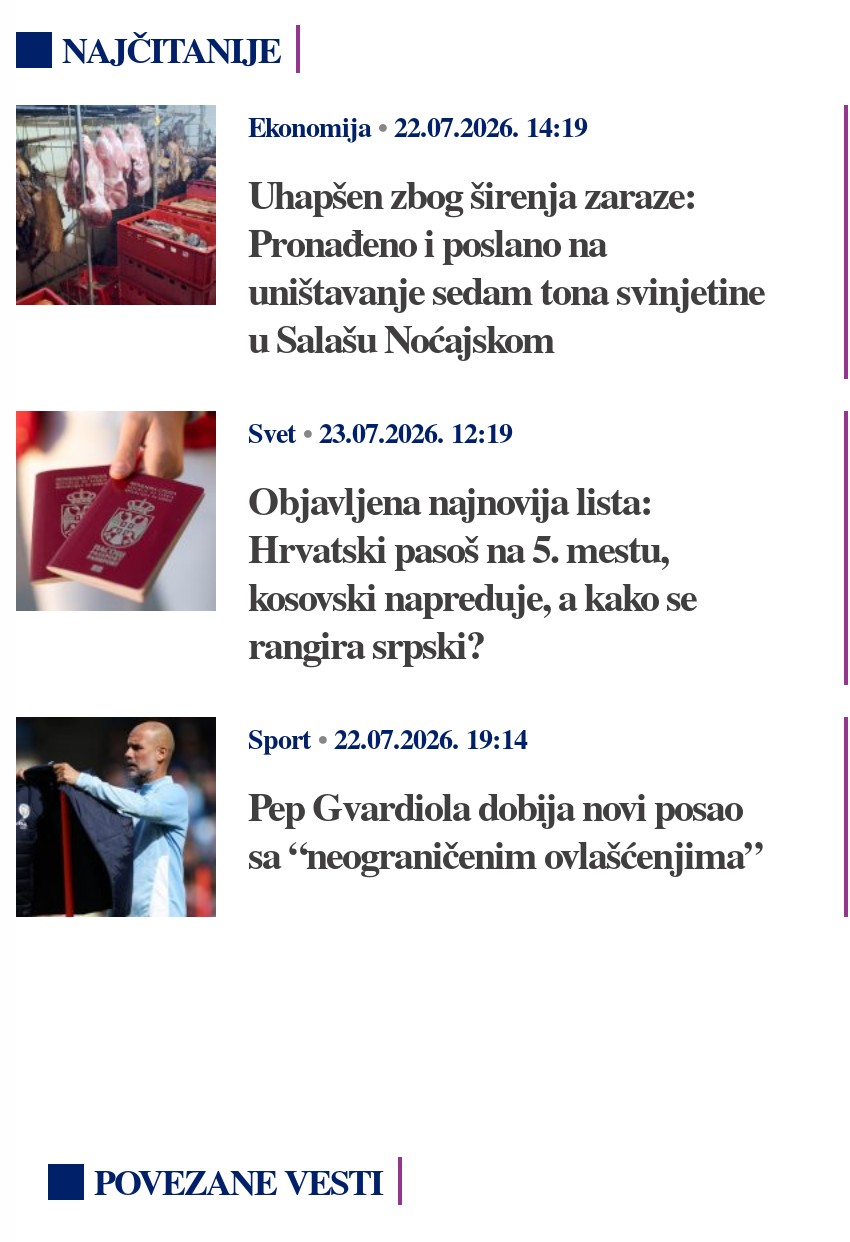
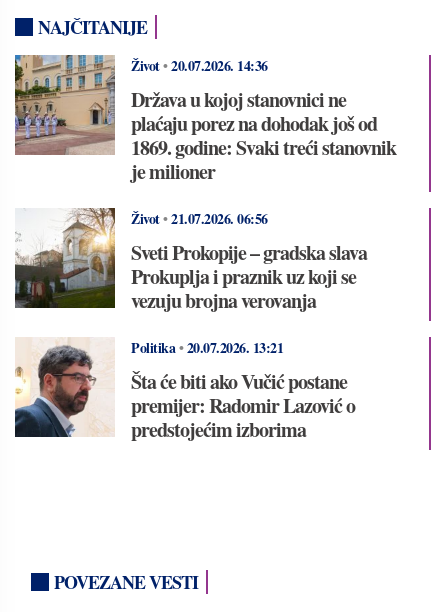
[16,103,764,367] [image] | Ekonomija •22.07.2026. 14:19 | Uhapšen zbog širenja zaraze: | Pronađeno i poslano na | uništavanje sedam tona svinjetine | u Salašu Noćajskom -> [14,54,396,186] [image] | Život •20.07.2026. 14:36 | Država u kojoj stanovnici ne | plaćaju porez na dohodak još od | 1869. godine: Svaki treći stanovnik | je milioner
[14,409,696,673] [image] | Svet •23.07.2026. 12:19 | Objavljena najnovija lista: | Hrvatski pasoš na 5. mestu, | kosovski napreduje, a kako se | rangira srpski? -> [14,208,367,315] [image] | Život • 21.07.2026. 06:56 | Sveti Prokopije – gradska slava | Prokuplja i praznik uz koji se | vezuju brojna verovanja
[14,693,762,919] [image] | Sport •22.07.2026. 19:14 | Pep Gvardiola dobija novi posao | sa “neograničenim ovlašćenjima” -> [15,337,355,450] [image] | Politika • 20.07.2026. 13:21 | Šta će biti ako Vučić postane | premijer: Radomir Lazović o | predstojećim izborima

